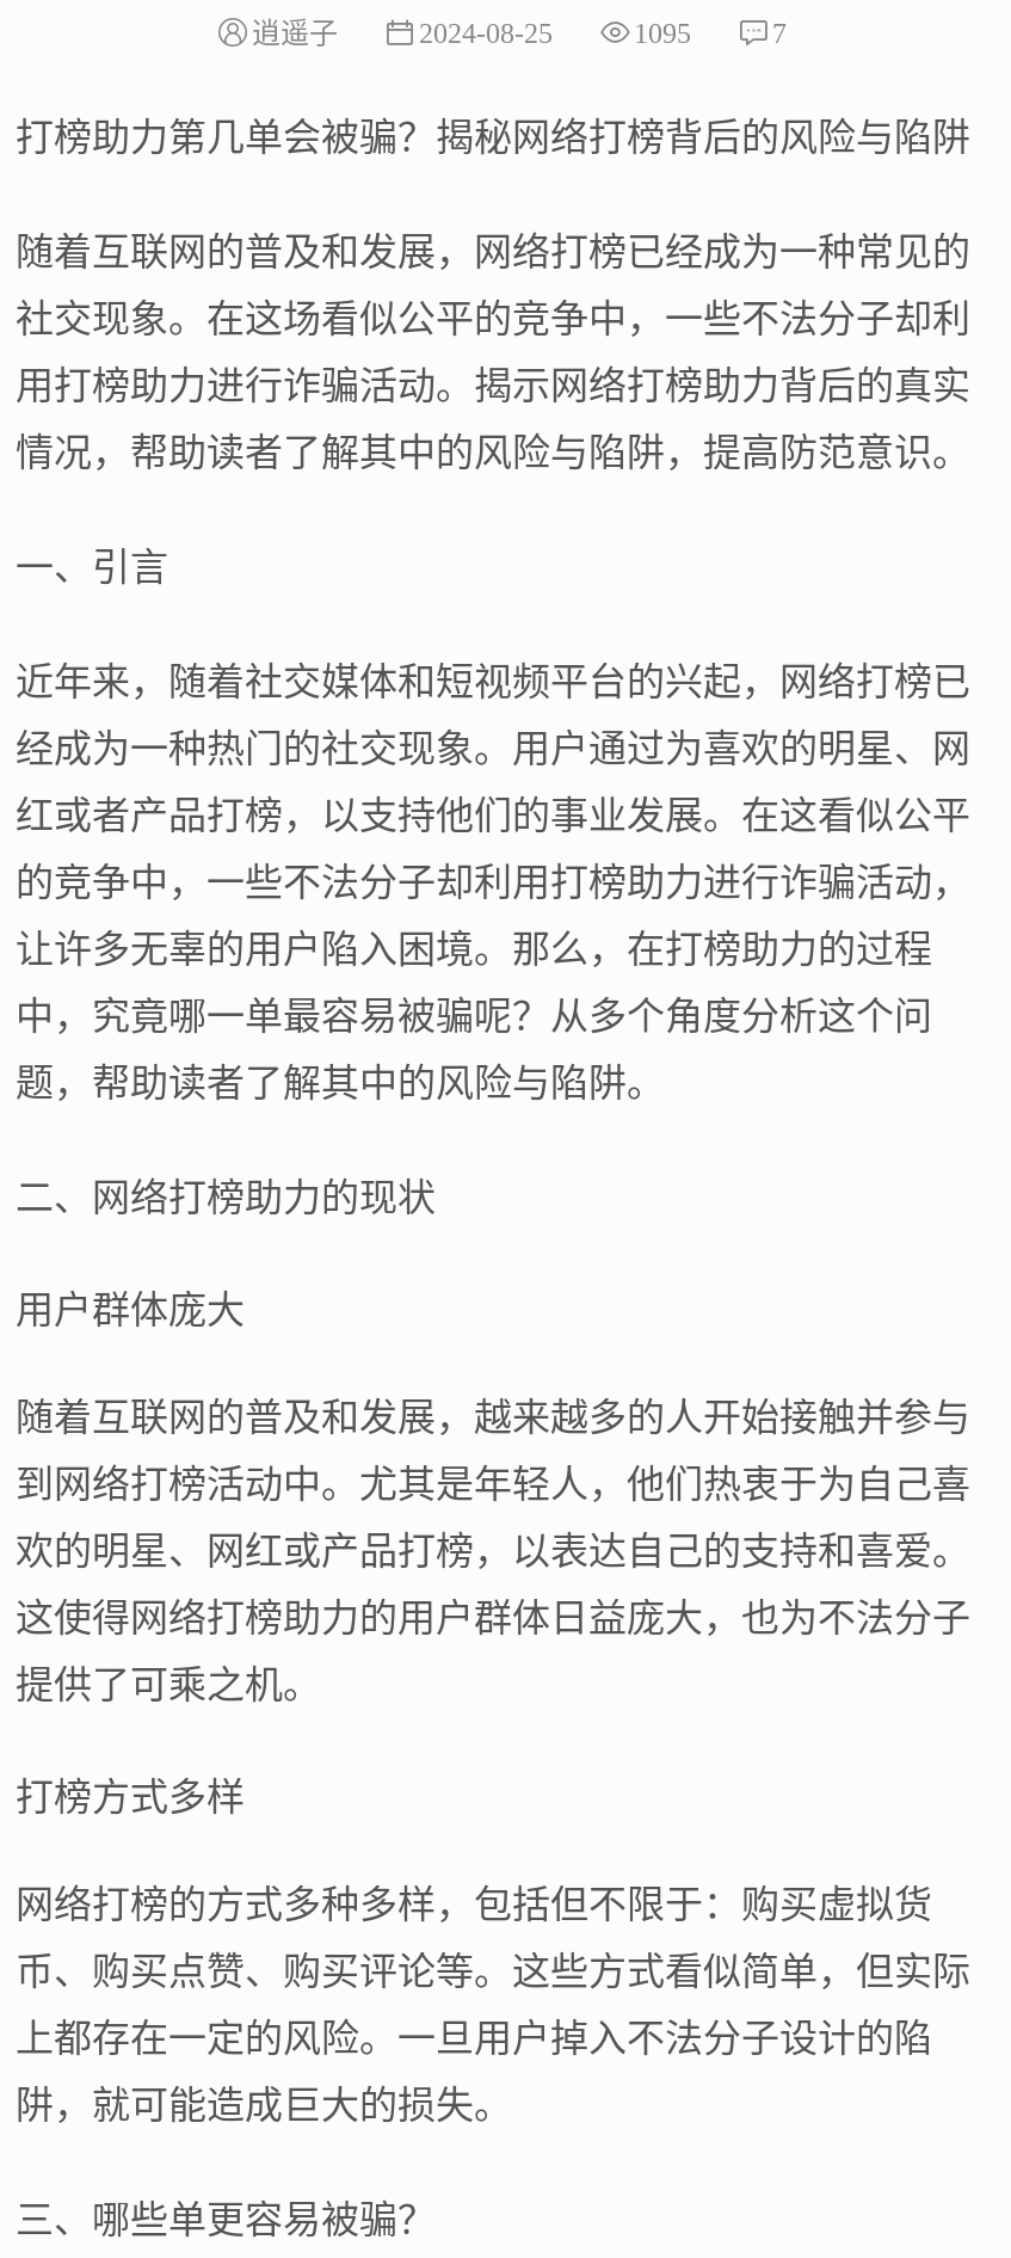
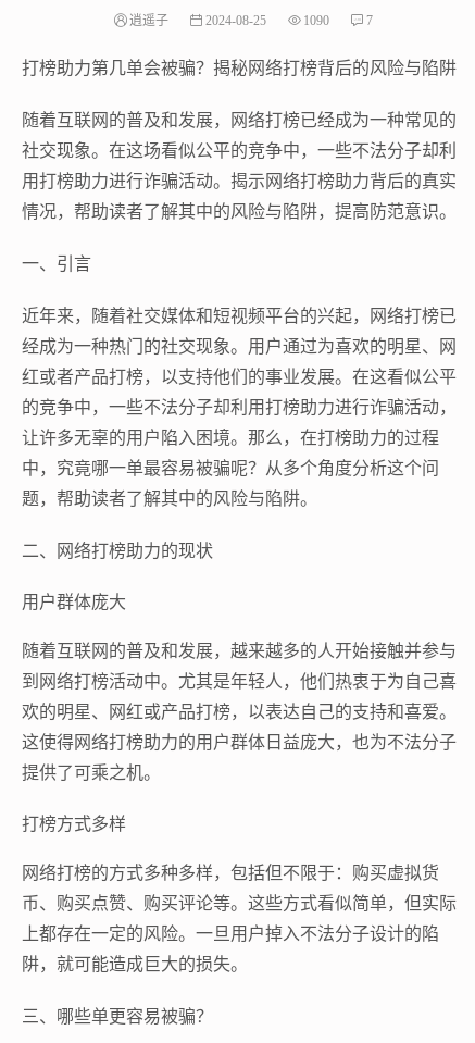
[634,16,691,47] 1095 -> [303,13,329,27] 1090

